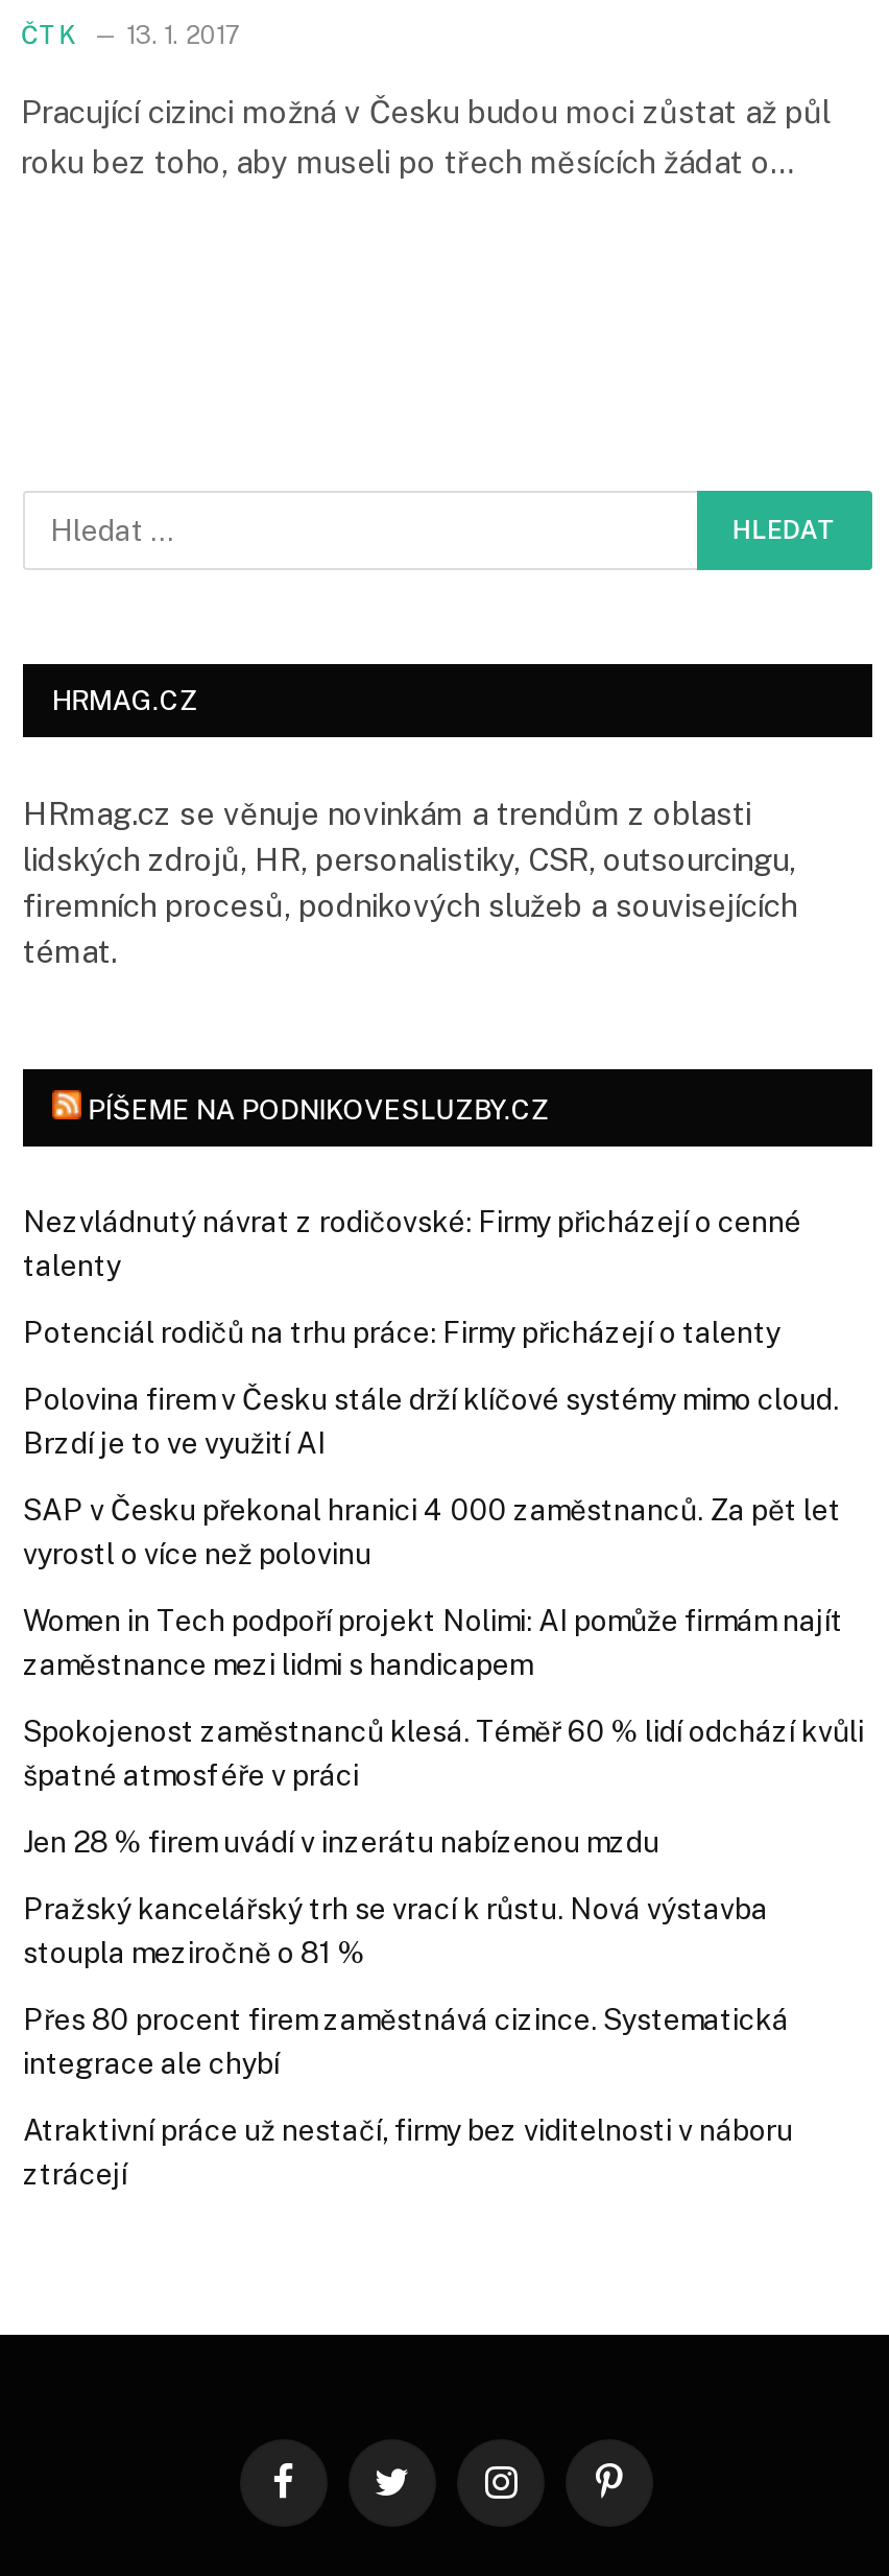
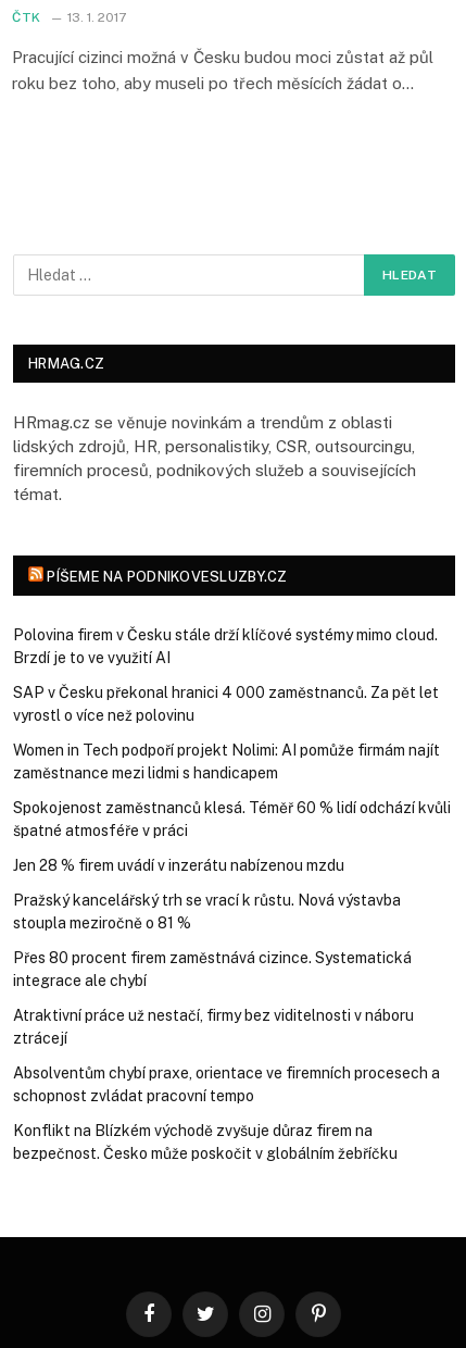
[23,1204,801,1348] Nezvládnutý návrat z rodičovské: Firmy přicházejí o cenné | talenty | Potenciál rodičů na trhu práce: Firmy přicházejí o talenty -> none
moved [23,1381,864,2190] -> [13,626,451,1046]: Polovina firem v Česku stále drží klíčové systémy mimo cloud. | Brzdí je to ve využití AI | SAP v Česku překonal hranici 4 000 zaměstnanců. Za pět let | ... | Atraktivní práce už nestačí, firmy bez viditelnosti v náboru | ztrácejí
none -> [13,1064,440,1162] Absolventům chybí praxe, orientace ve firemních procesech a | schopnost zvládat pracovní tempo | Konflikt na Blízkém východě zvyšuje důraz firem na | bezpečnost. Česko může poskočit v globálním žebříčku

